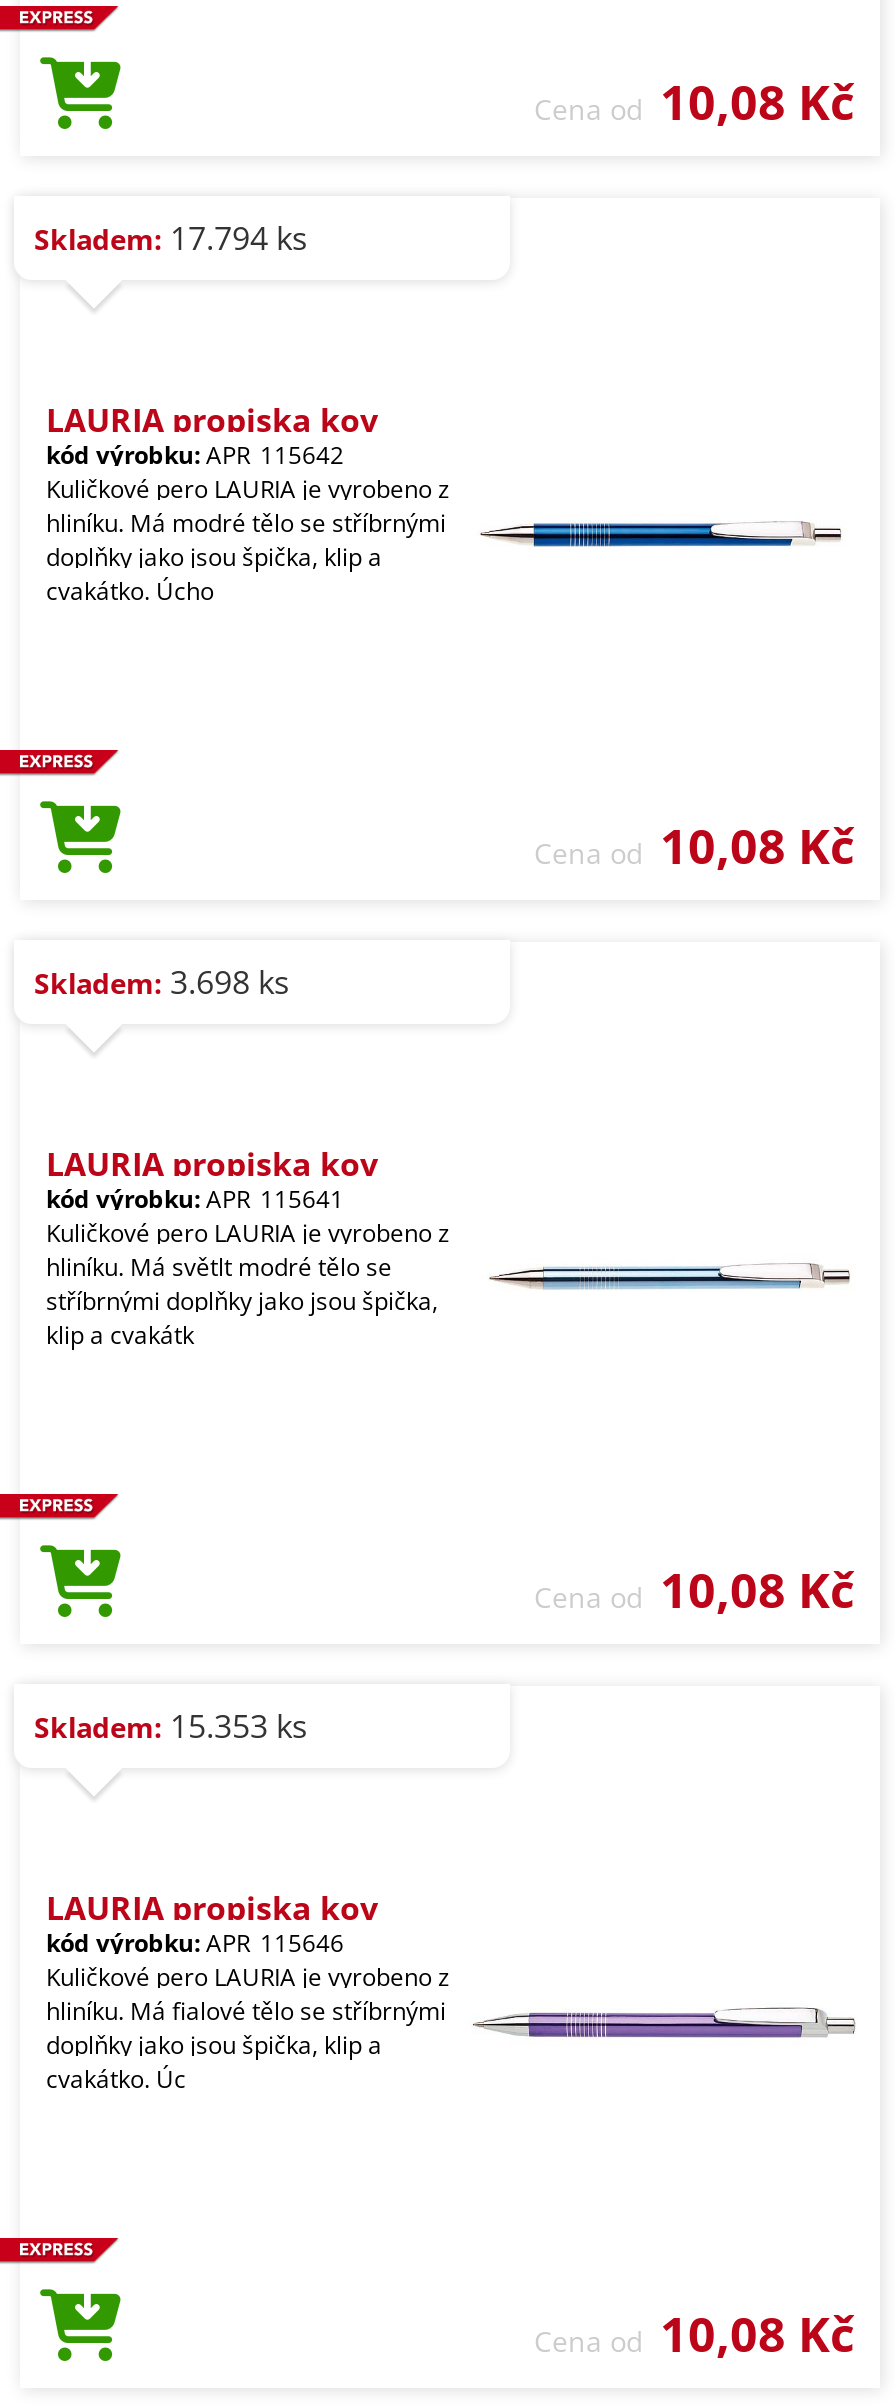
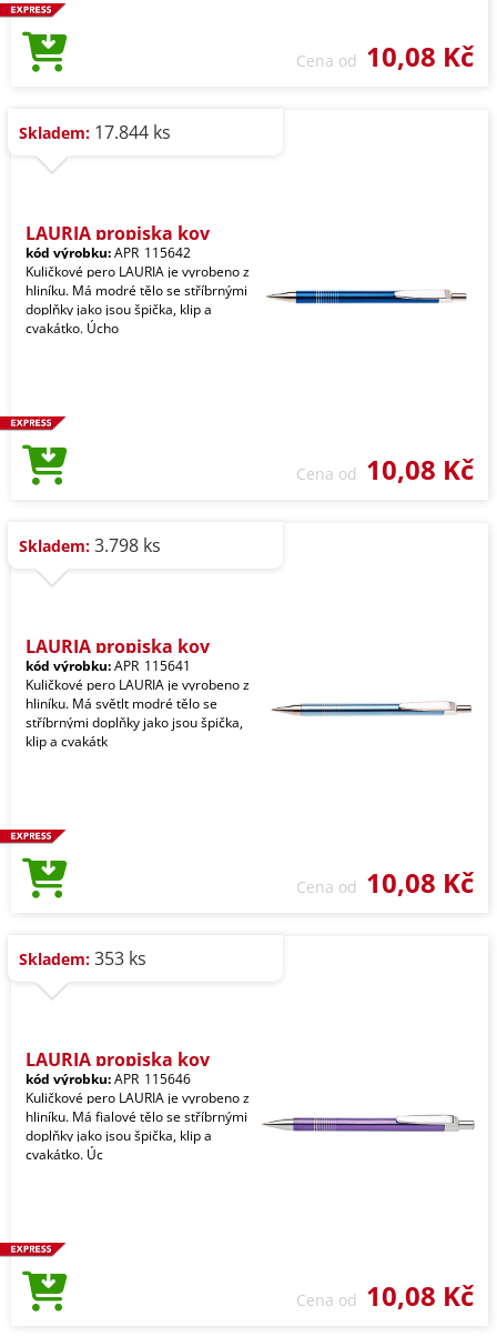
[34,216,308,260] Skladem: 17.794 ks -> [19,120,171,144] Skladem: 17.844 ks
[34,960,290,1004] Skladem: 3.698 ks -> [19,533,161,557] Skladem: 3.798 ks
[34,1704,308,1748] Skladem: 15.353 ks -> [19,946,146,971] Skladem: 353 ks

